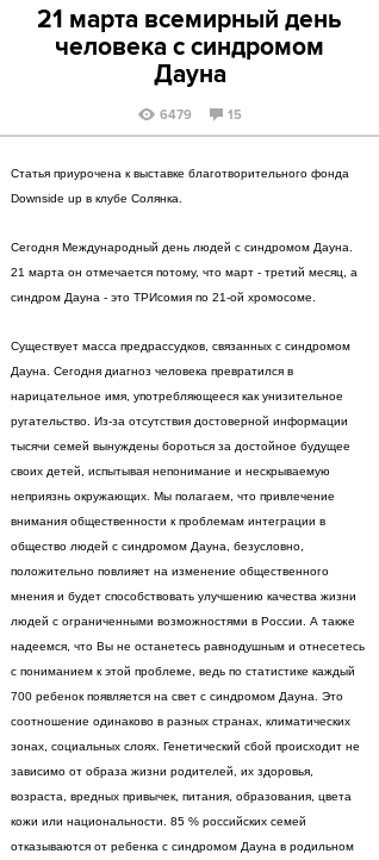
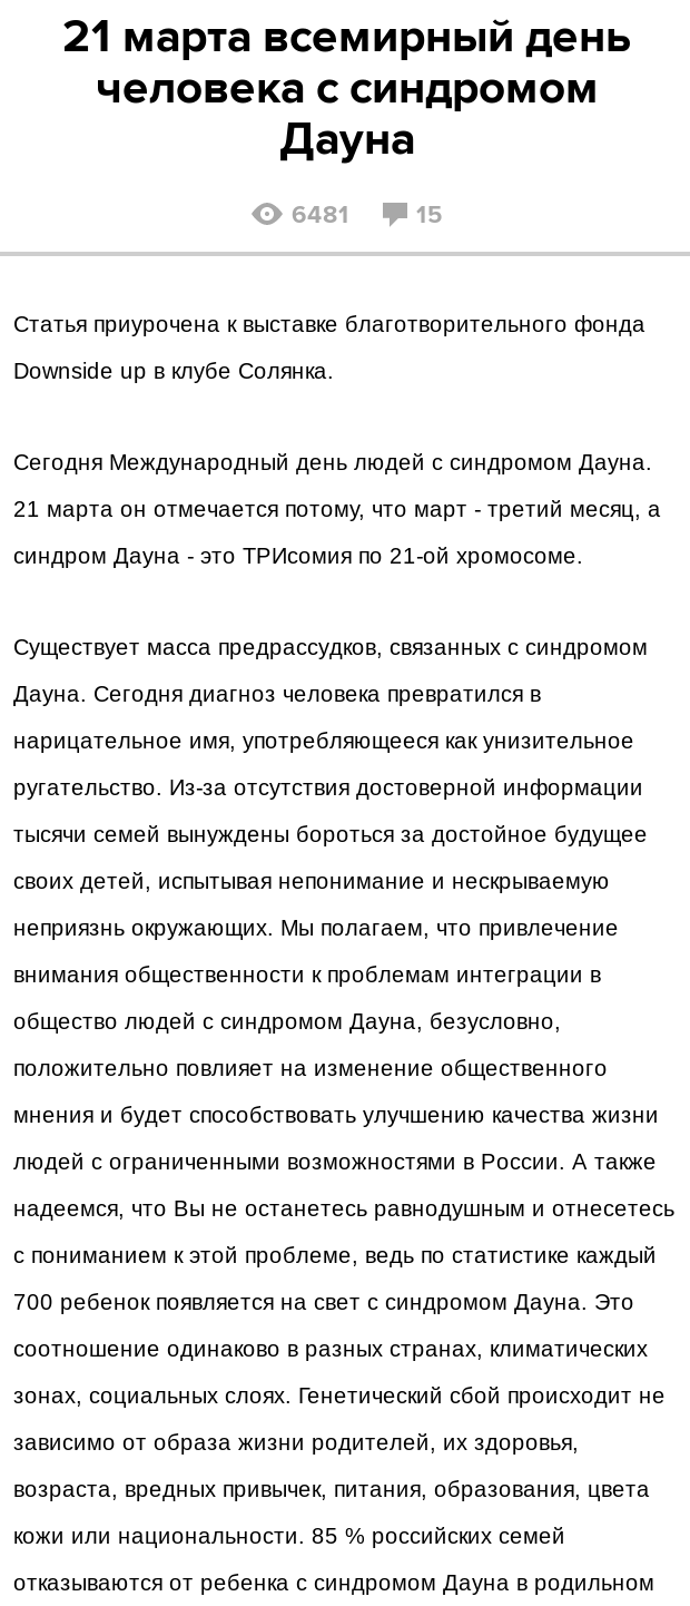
[159,107,191,124] 6479 -> [292,200,349,232] 6481

